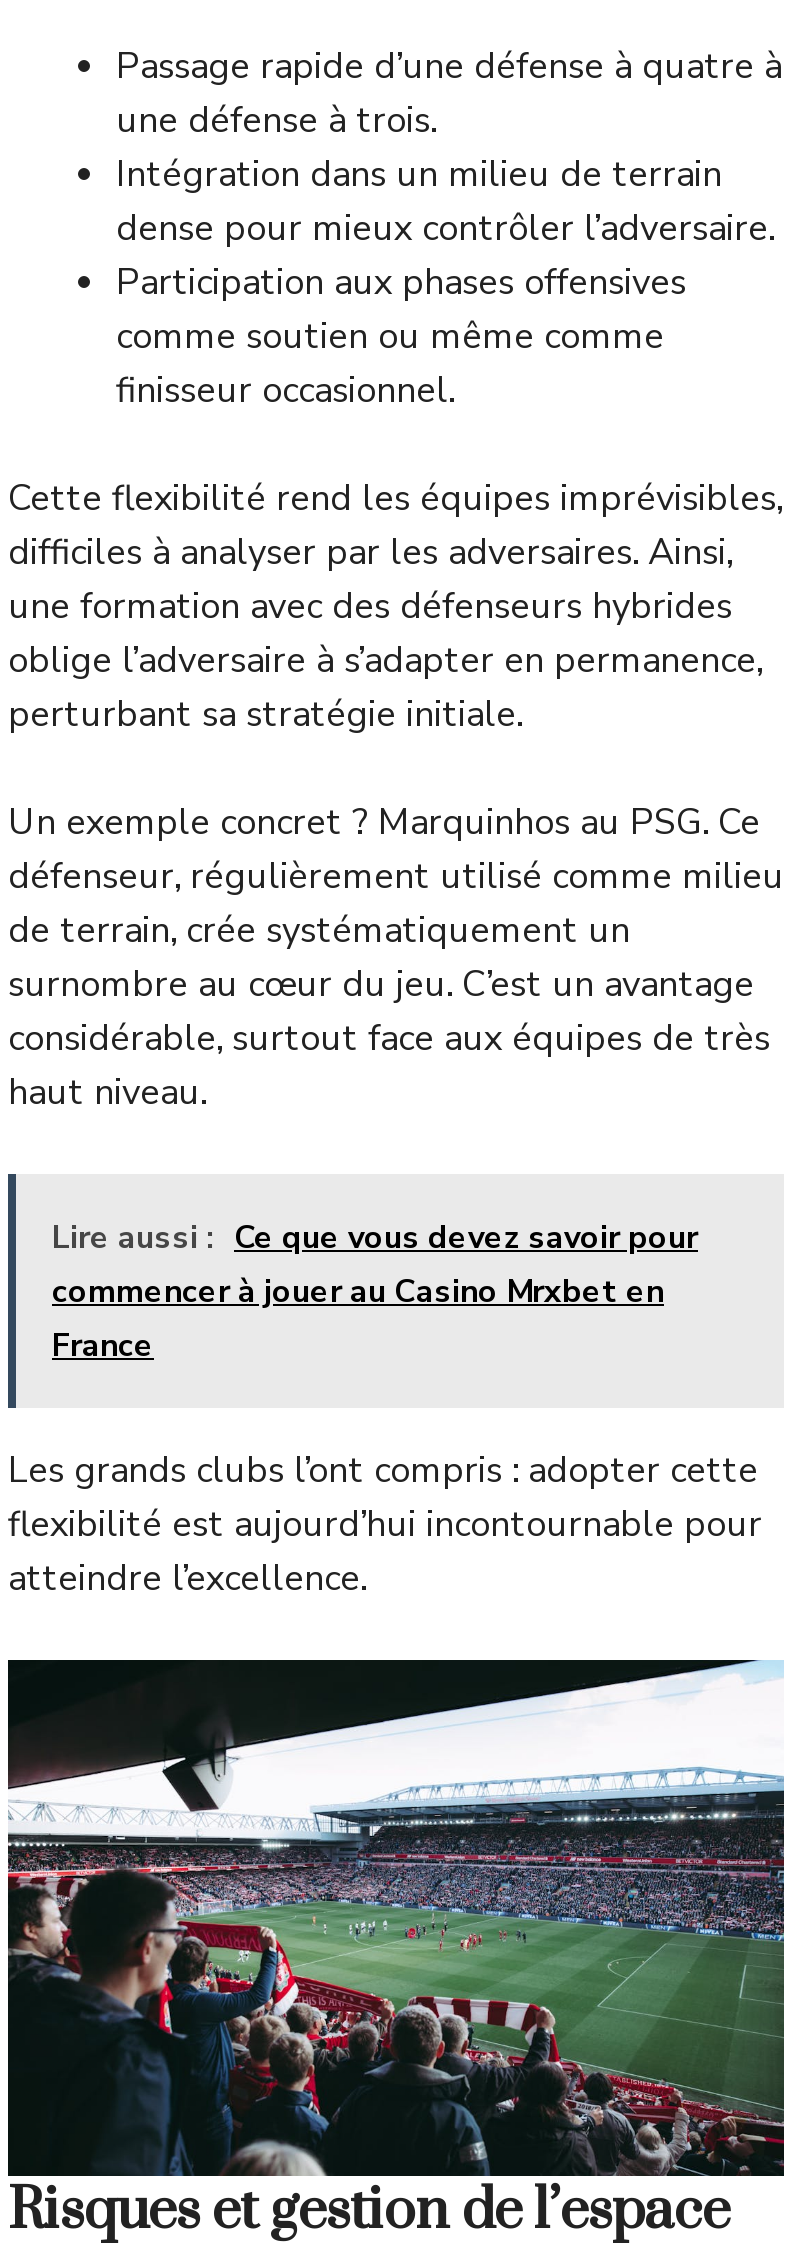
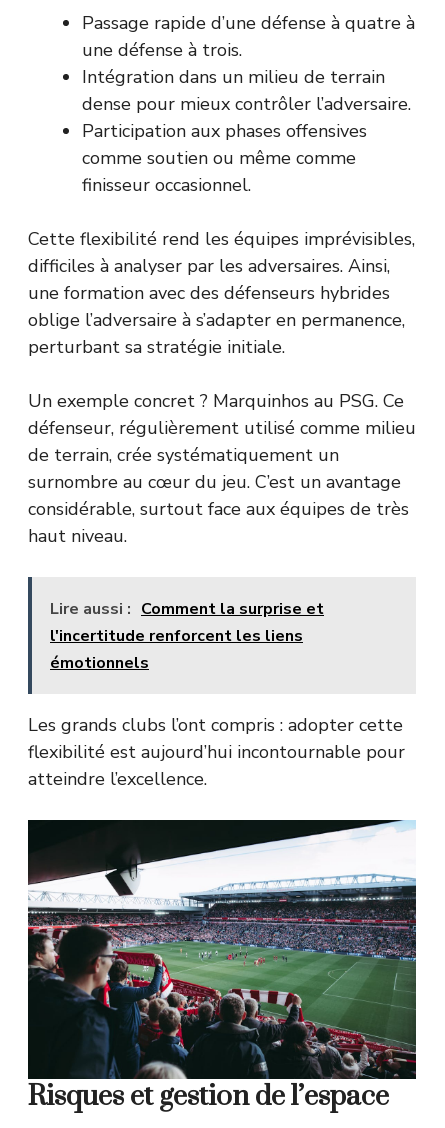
[52,1216,698,1368] Lire aussi : Ce que vous devez savoir pour | commencer à jouer au Casino Mrxbet en | France -> [50,598,324,674] Lire aussi : Comment la surprise et | l'incertitude renforcent les liens | émotionnels

